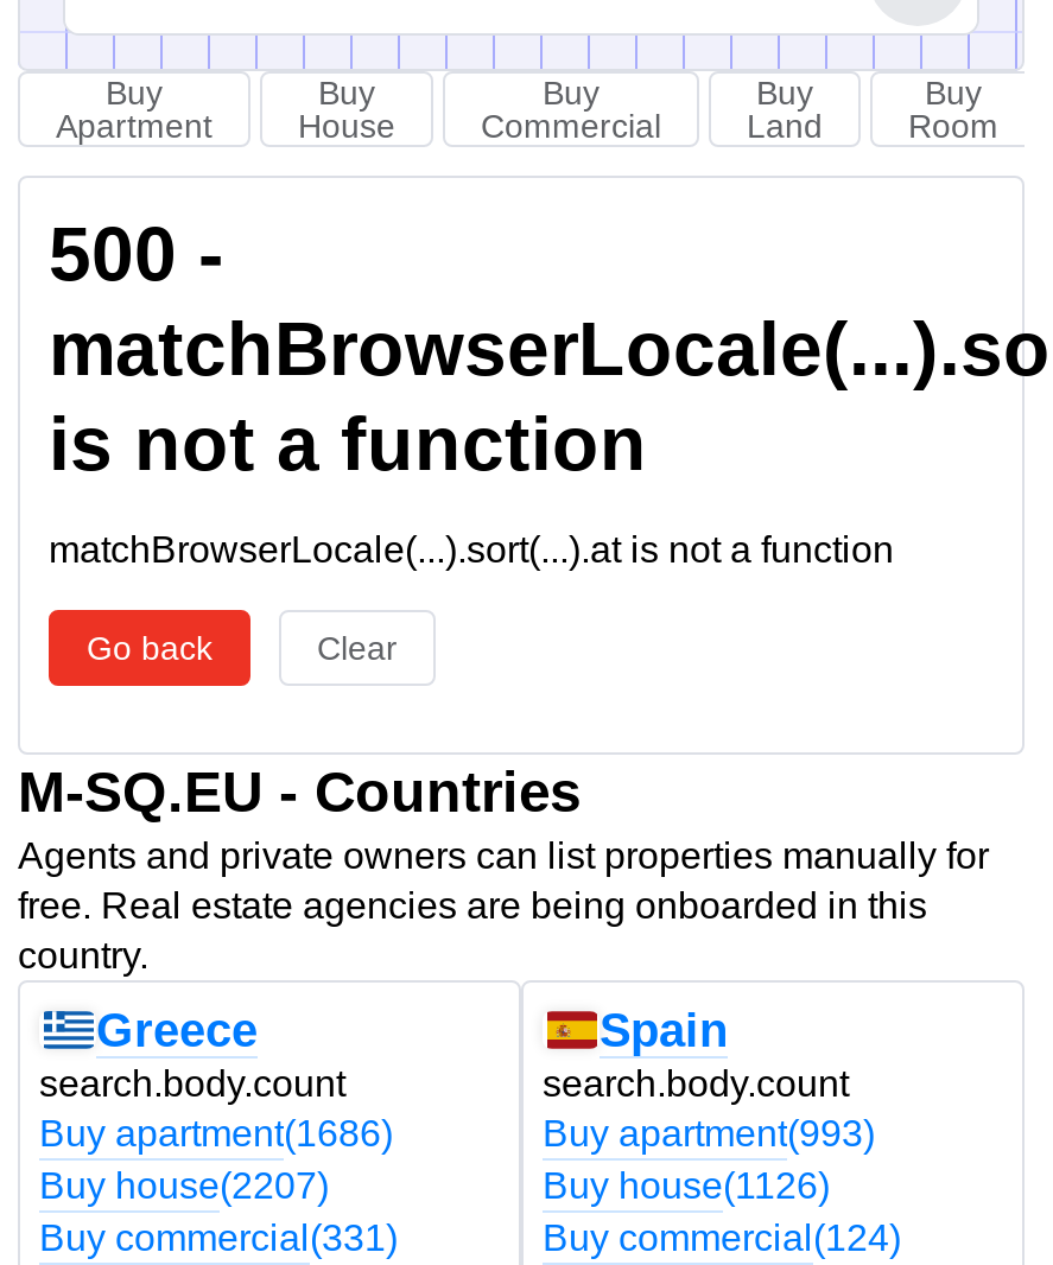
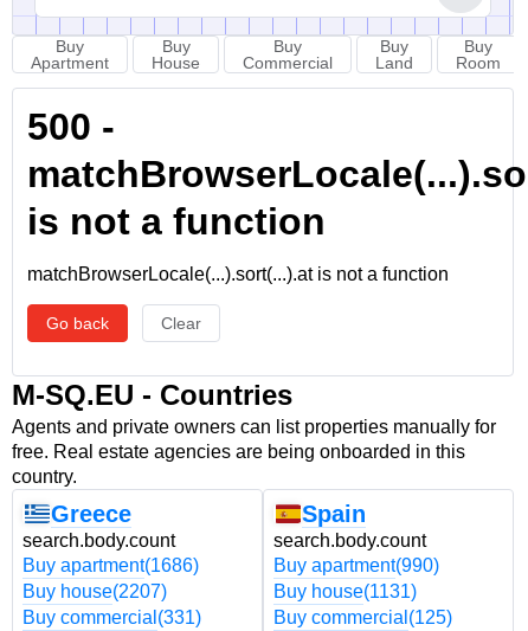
[543,1113,875,1153] Buy apartment(993) -> [273,555,439,575] Buy apartment(990)
[543,1165,830,1206] Buy house(1126) -> [273,581,417,601] Buy house(1131)
[543,1218,901,1258] Buy commercial(124) -> [273,607,452,627] Buy commercial(125)

